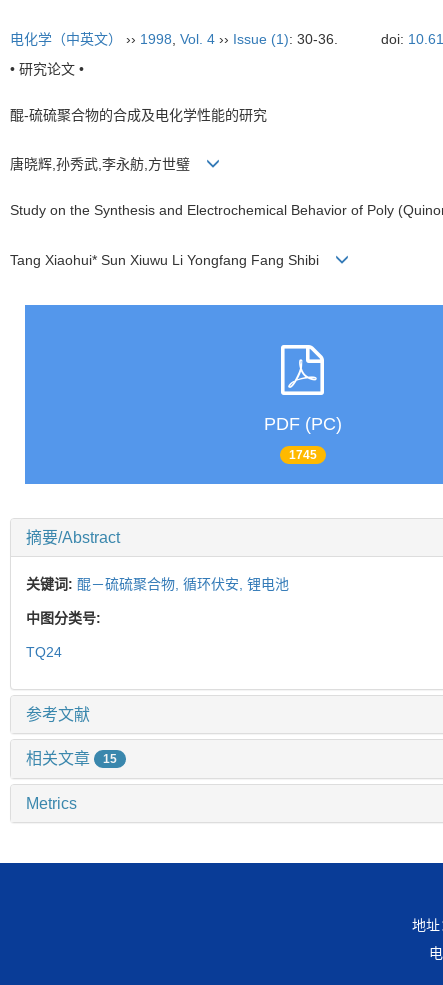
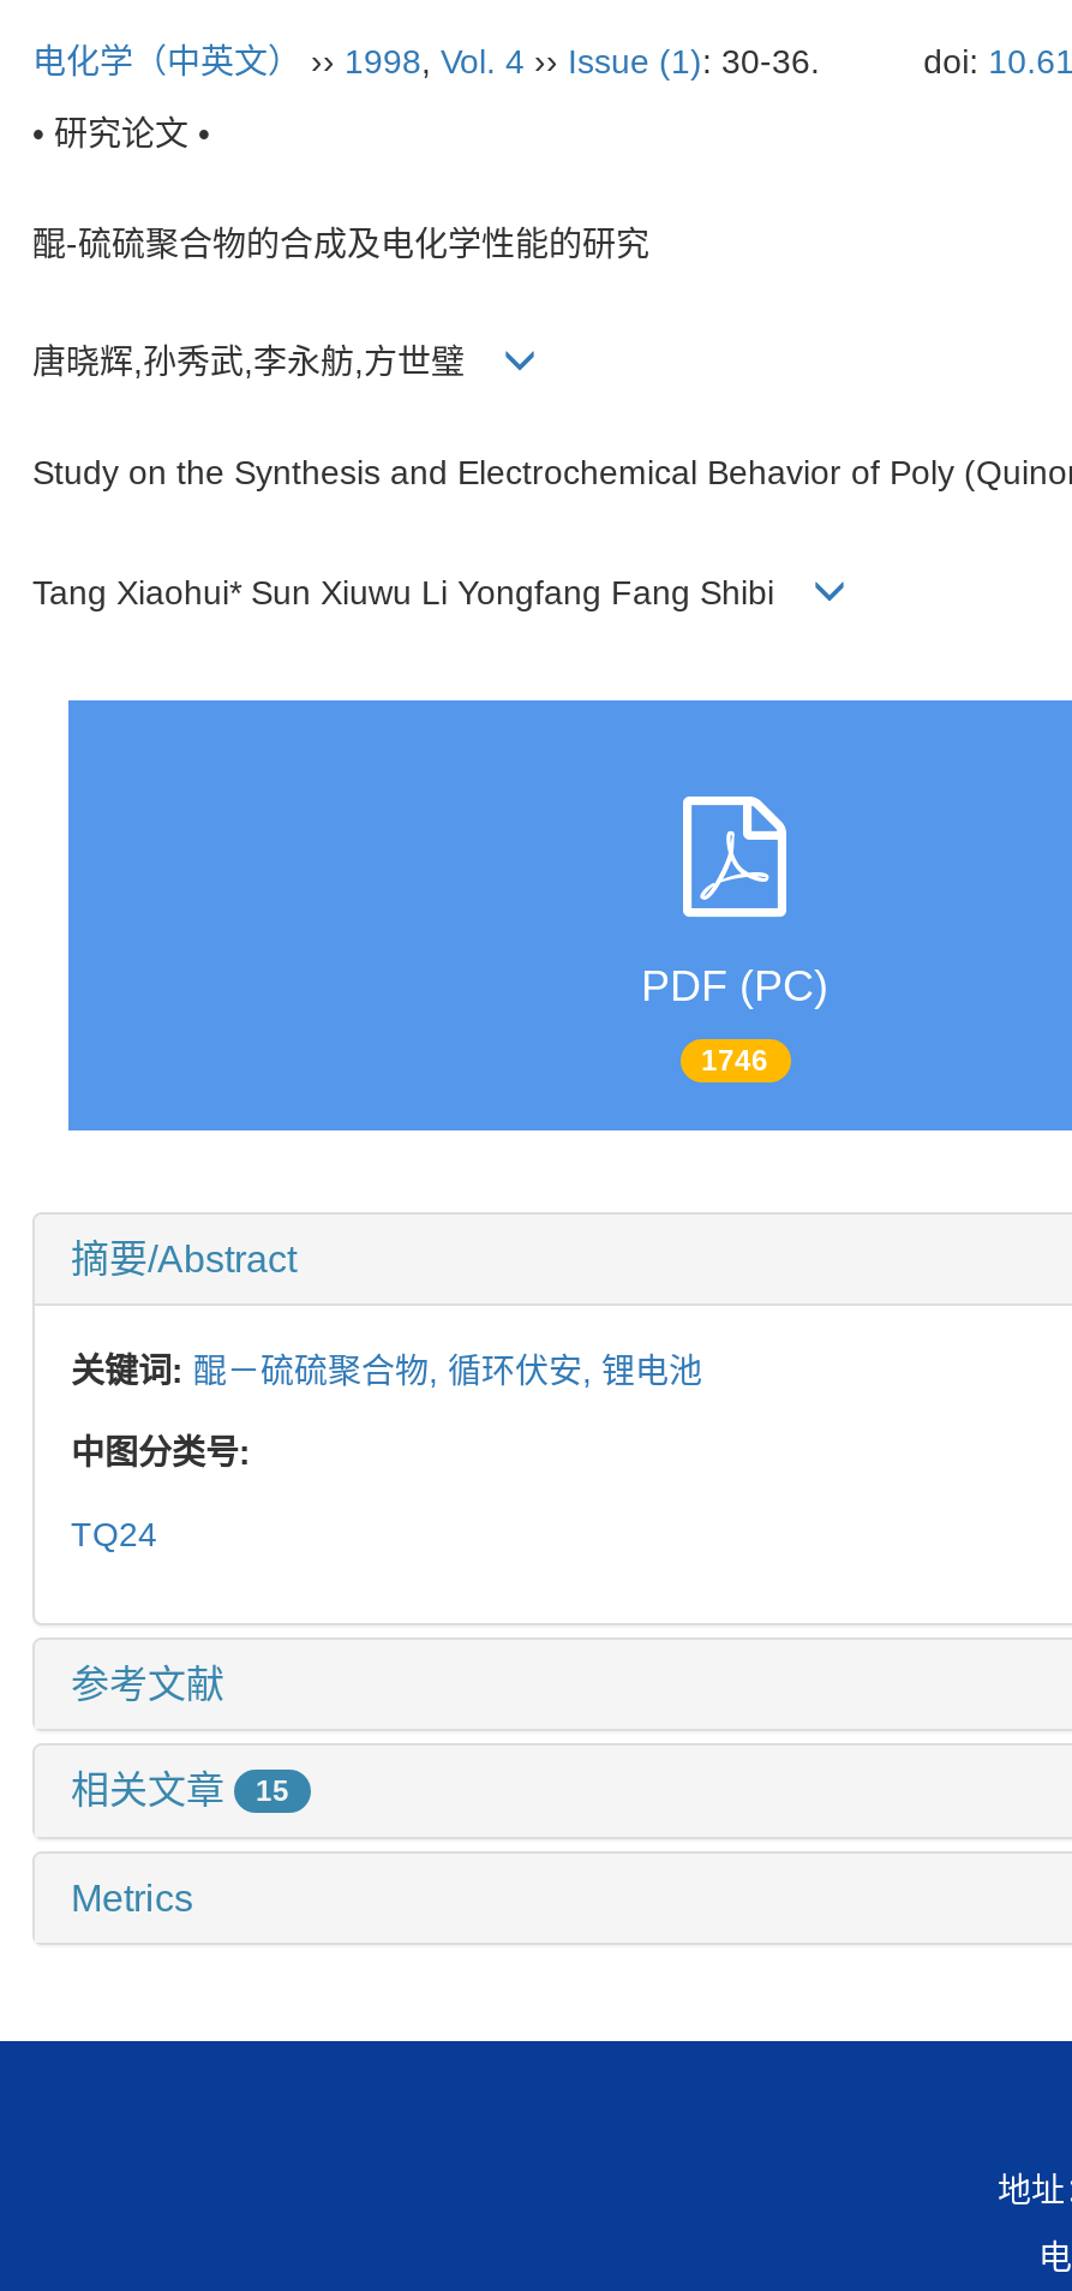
[288,448,316,462] 1745 -> [701,1044,768,1078] 1746

